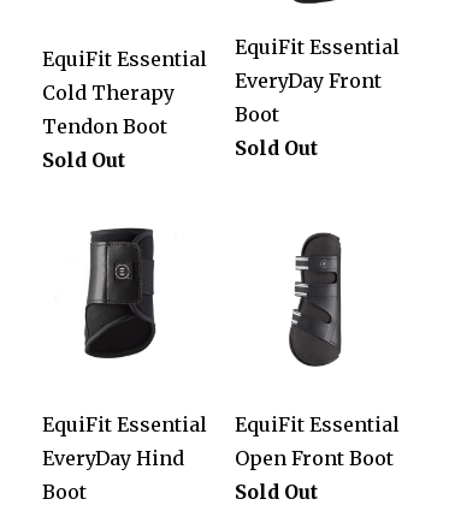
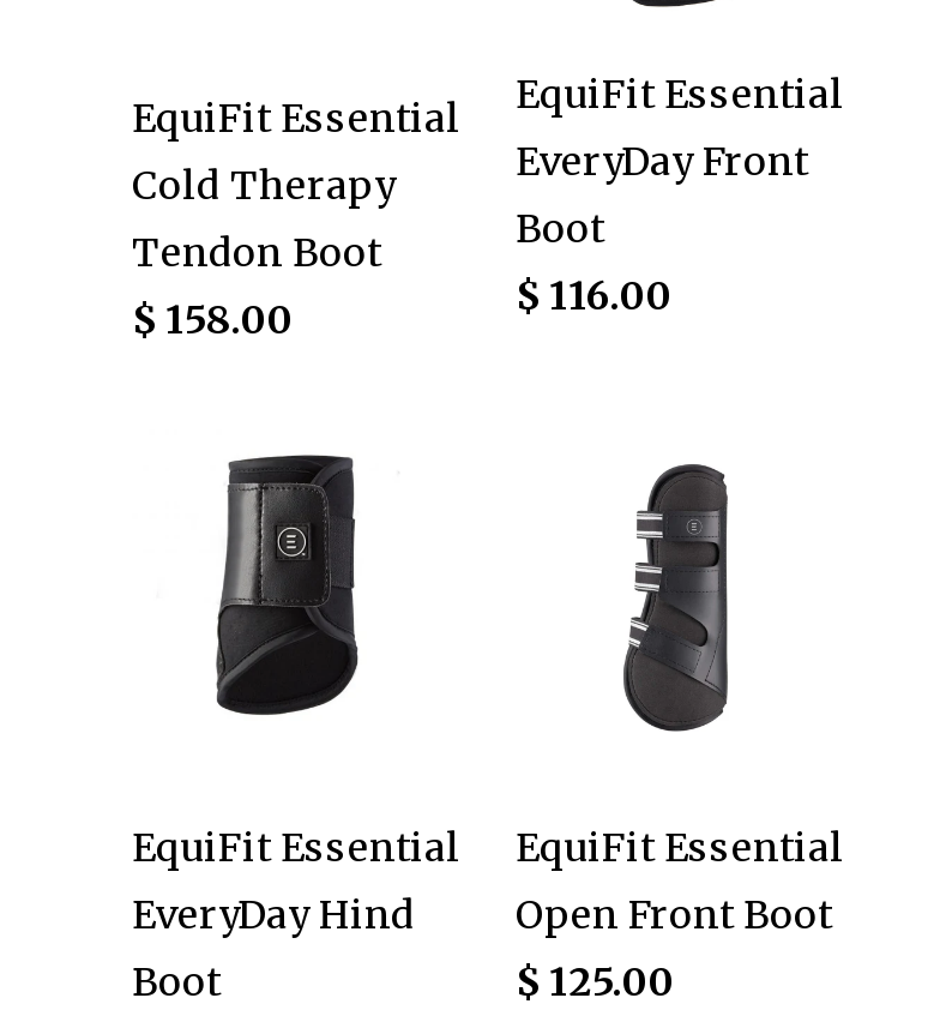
[235,136,318,161] Sold Out -> [516,272,671,320] $ 116.00
[42,148,125,172] Sold Out -> [132,295,293,343] $ 158.00
[235,479,318,504] Sold Out -> [516,957,674,1005] $ 125.00

